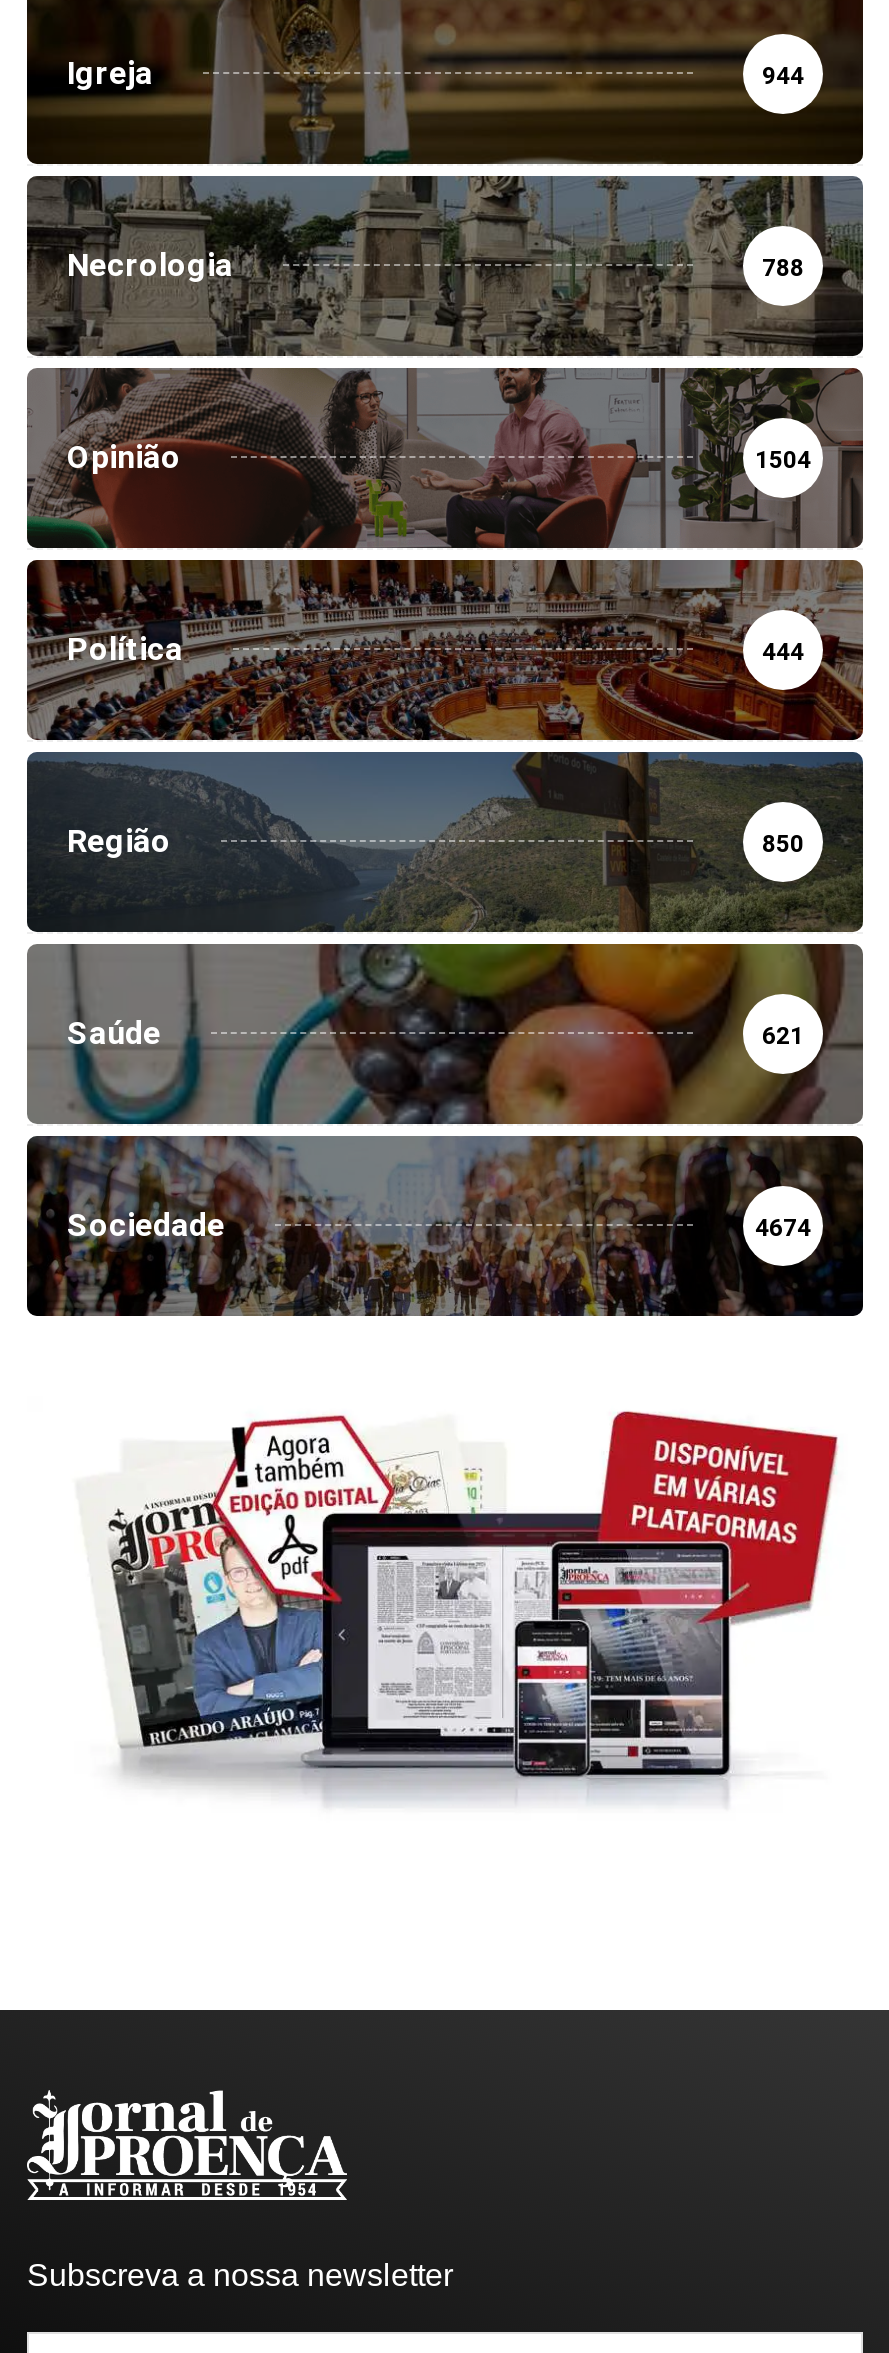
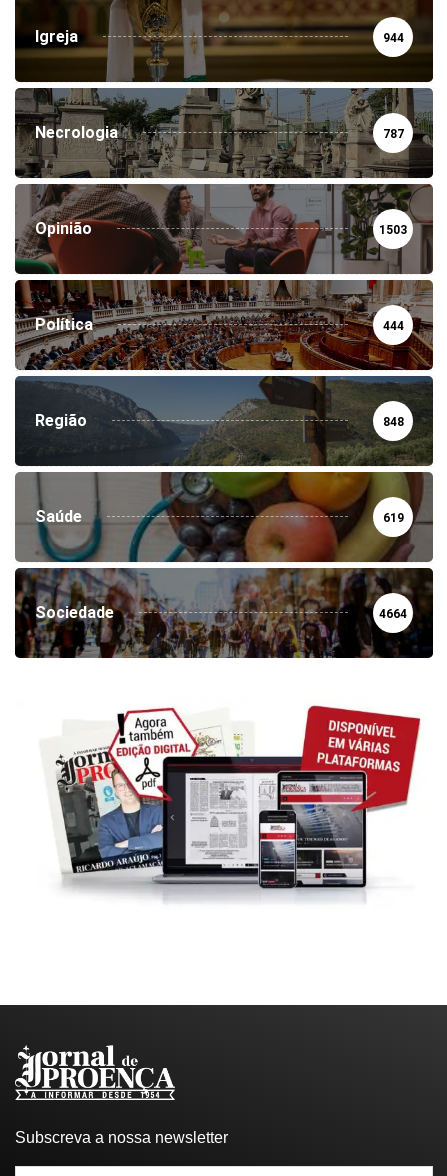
[762,254,804,282] 788 -> [382,127,403,141] 787
[755,446,811,474] 1504 -> [379,223,407,237] 1503
[762,830,804,858] 850 -> [382,415,403,429] 848
[762,1022,804,1050] 621 -> [382,511,403,525] 619
[755,1214,811,1242] 4674 -> [379,607,407,621] 4664

